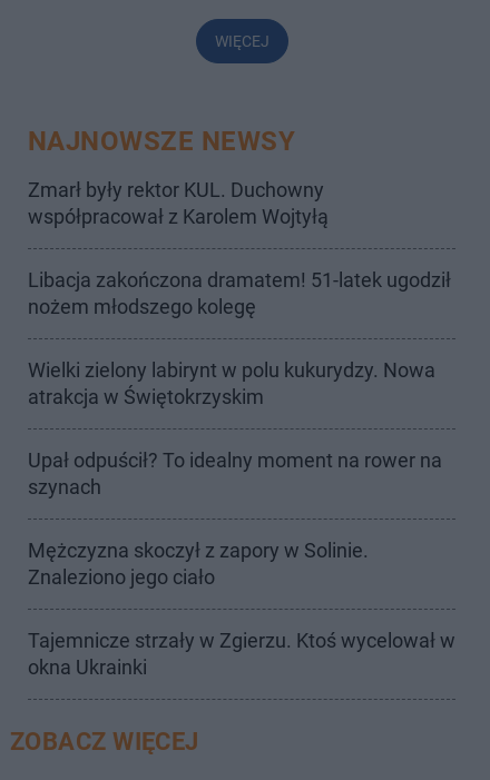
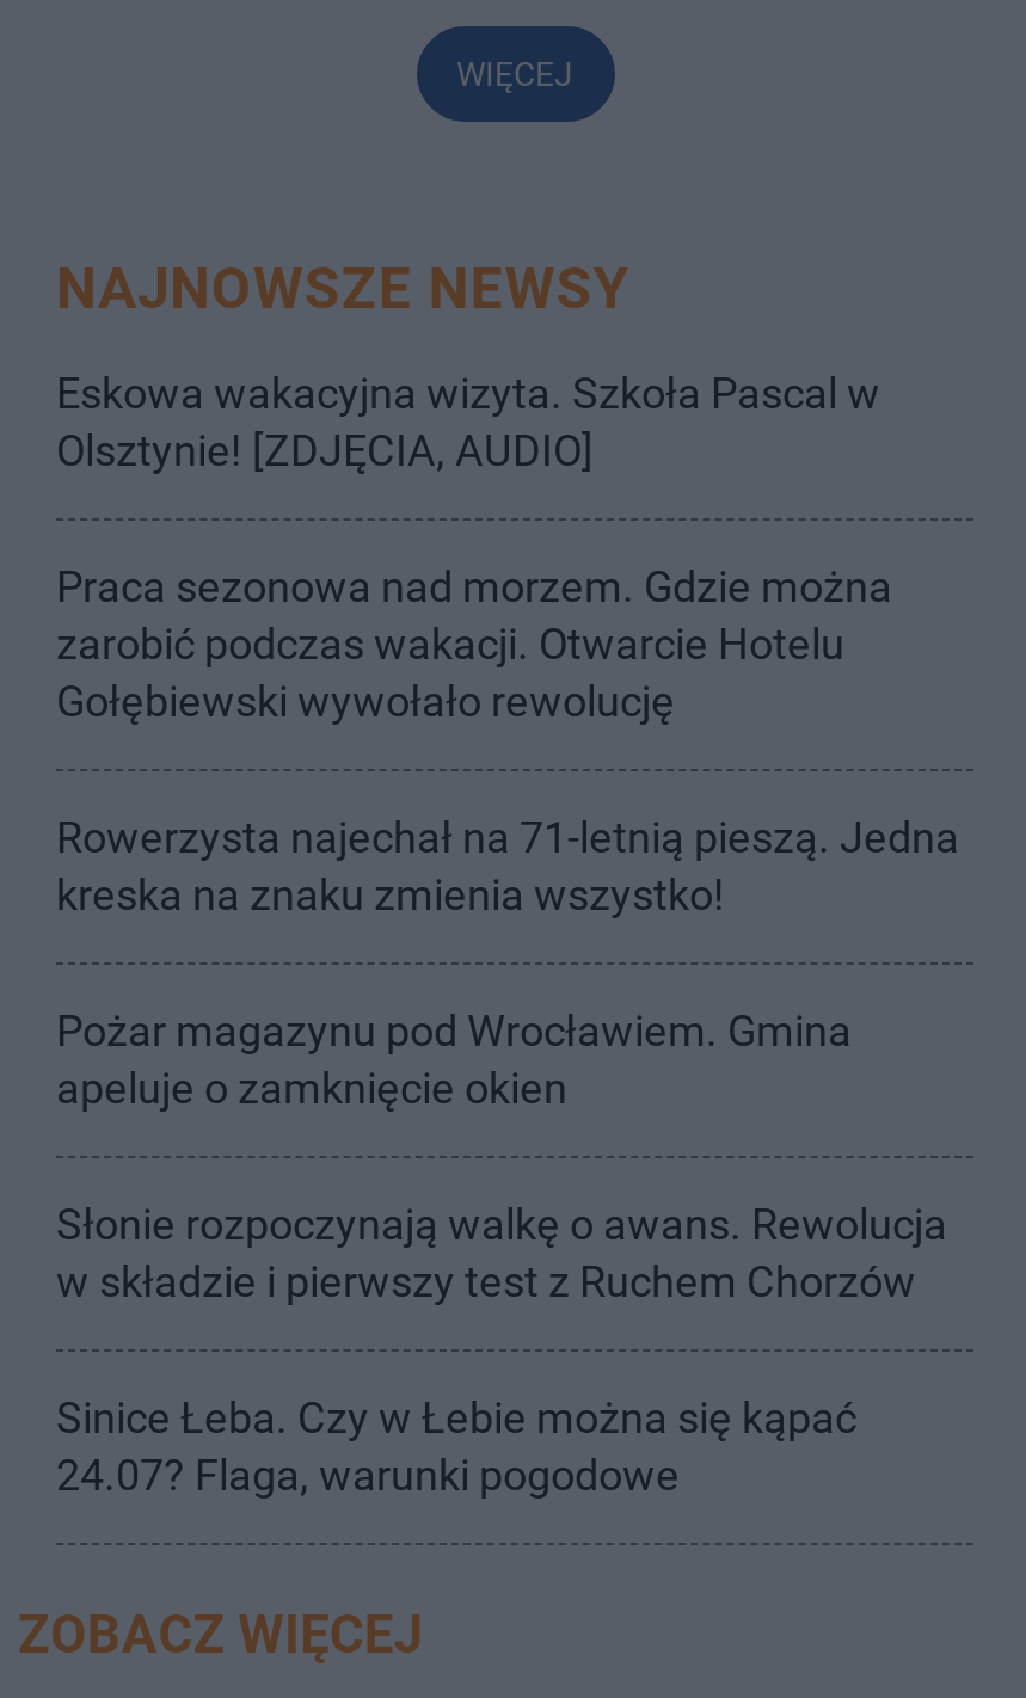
[28,178,329,228] Zmarł były rektor KUL. Duchowny | współpracował z Karolem Wojtyłą -> [56,368,880,475] Eskowa wakacyjna wizyta. Szkoła Pascal w | Olsztynie! [ZDJĘCIA, AUDIO]
[28,268,451,318] Libacja zakończona dramatem! 51-latek ugodził | nożem młodszego kolegę -> [56,561,892,726] Praca sezonowa nad morzem. Gdzie można | zarobić podczas wakacji. Otwarcie Hotelu | Gołębiewski wywołało rewolucję
[28,358,435,408] Wielki zielony labirynt w polu kukurydzy. Nowa | atrakcja w Świętokrzyskim -> [56,812,959,919] Rowerzysta najechał na 71-letnią pieszą. Jedna | kreska na znaku zmienia wszystko!
[28,448,442,498] Upał odpuścił? To idealny moment na rower na | szynach -> [56,1005,852,1113] Pożar magazynu pod Wrocławiem. Gmina | apeluje o zamknięcie okien
[28,539,369,589] Mężczyzna skoczył z zapory w Solinie. | Znaleziono jego ciało -> [56,1199,947,1306] Słonie rozpoczynają walkę o awans. Rewolucja | w składzie i pierwszy test z Ruchem Chorzów
[28,629,455,679] Tajemnicze strzały w Zgierzu. Ktoś wycelował w | okna Ukrainki -> [56,1392,856,1500] Sinice Łeba. Czy w Łebie można się kąpać | 24.07? Flaga, warunki pogodowe

